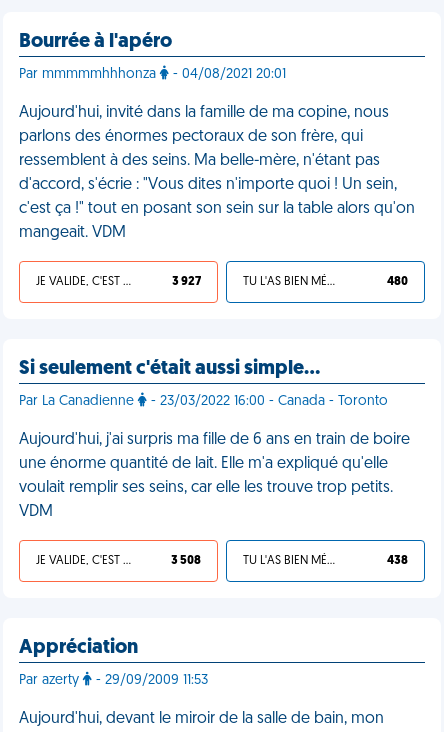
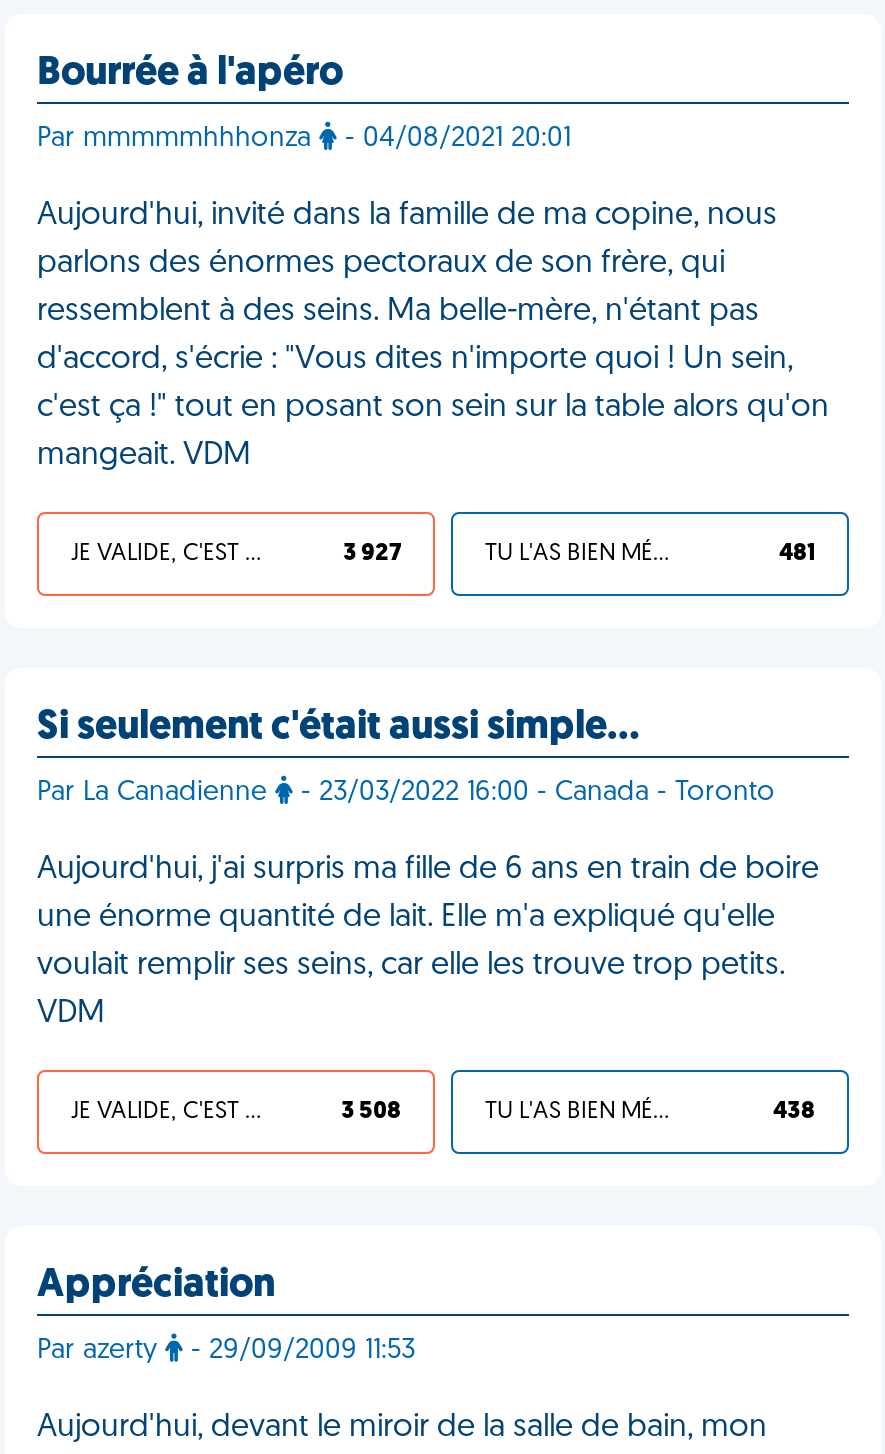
[387,276,408,288] 480 -> [779,542,815,566] 481

